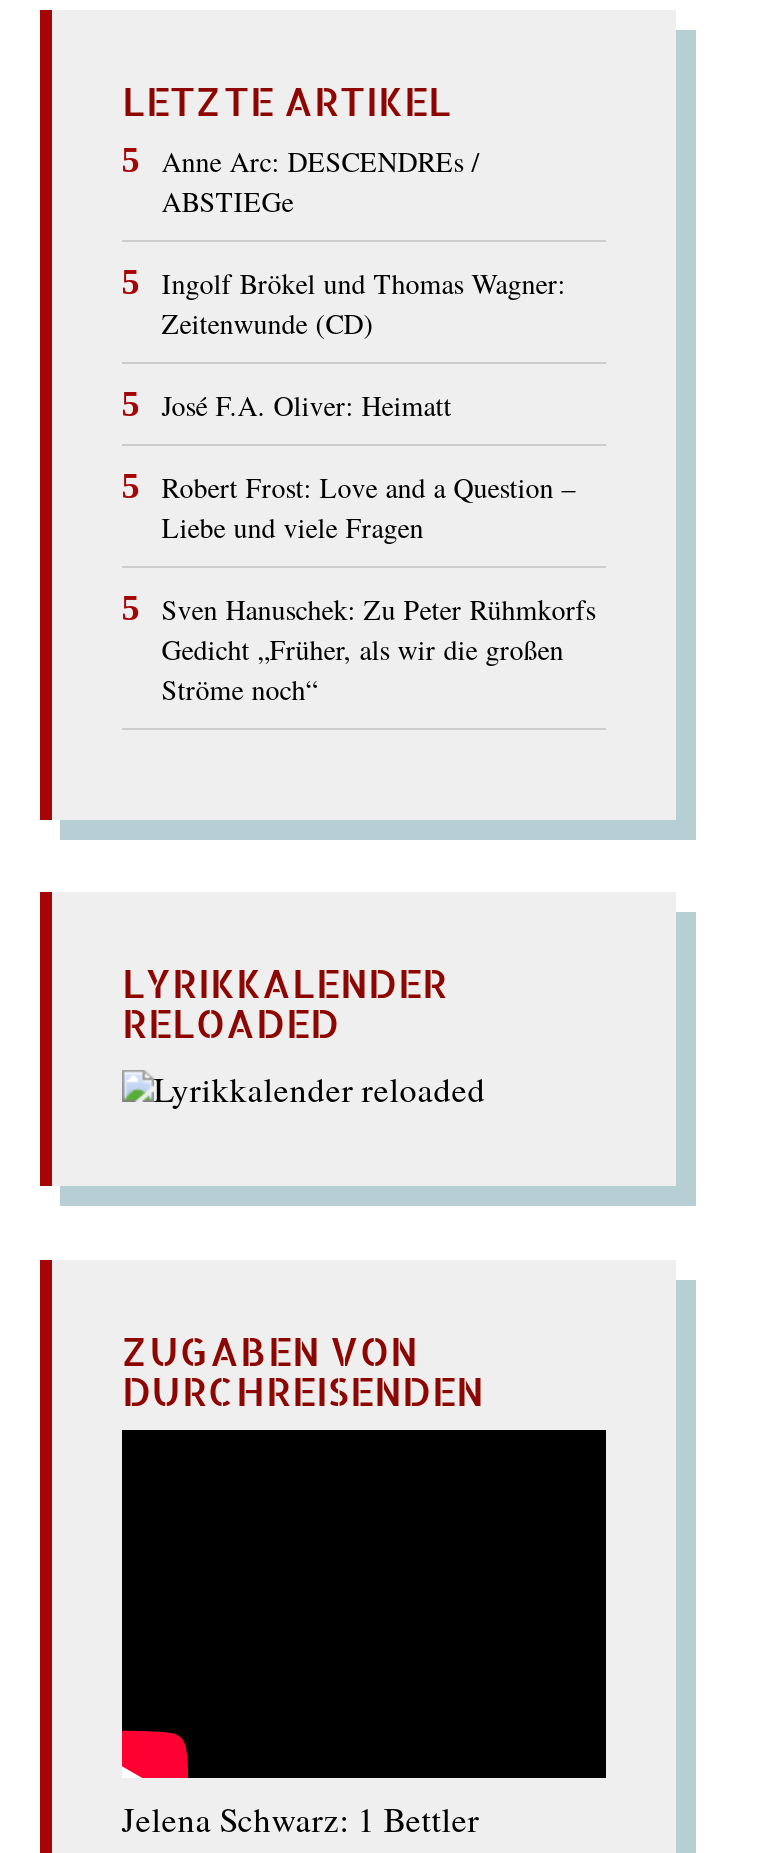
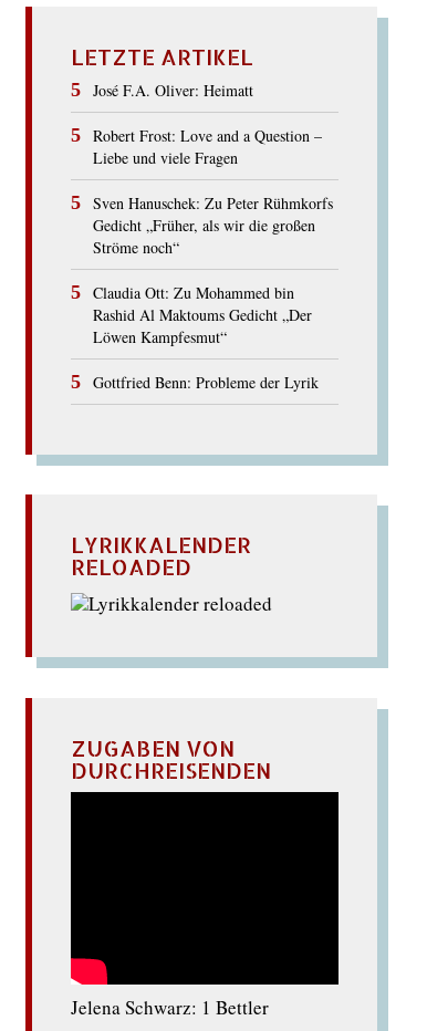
[162,141,566,341] Anne Arc: DESCENDREs / | ABSTIEGe | Ingolf Brökel und Thomas Wagner: | Zeitenwunde (CD) -> none
moved [162,385,596,707] -> [93,79,333,257]: José F.A. Oliver: Heimatt | Robert Frost: Love and a Question – | Liebe und viele Fragen | Sven Hanuschek: Zu Peter Rühmkorfs | Gedicht „Früher, als wir die großen | Ströme noch“
none -> [93,282,318,392] Claudia Ott: Zu Mohammed bin | Rashid Al Maktoums Gedicht „Der | Löwen Kampfesmut“ | Gottfried Benn: Probleme der Lyrik

